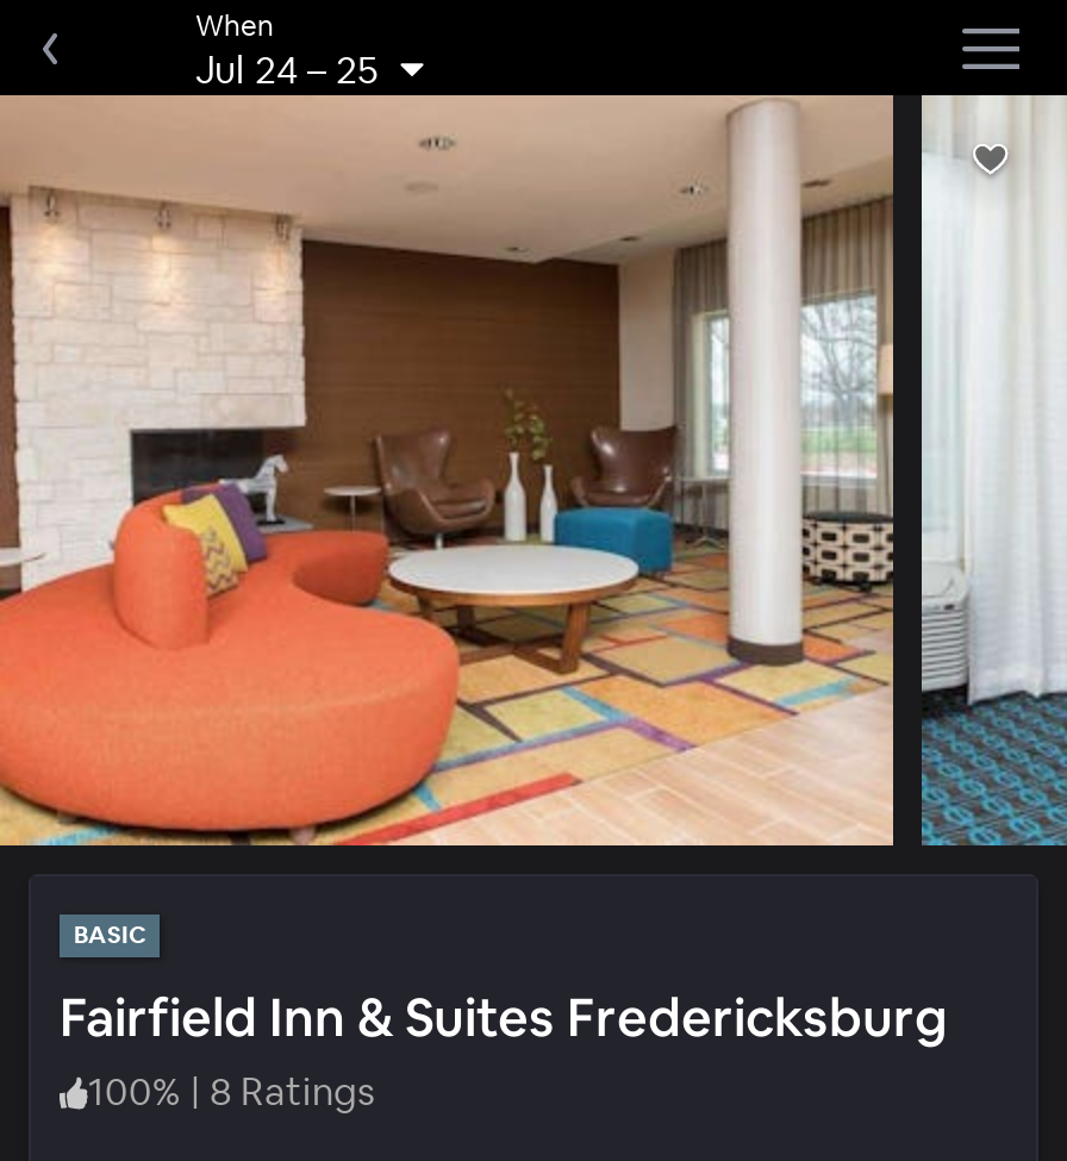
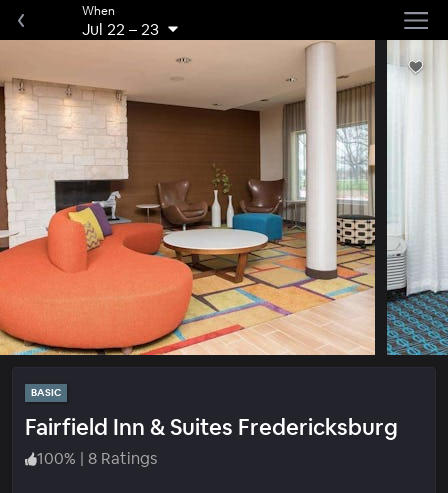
[195,44,379,94] Jul 24 – 25 -> [82,18,159,39] Jul 22 – 23

